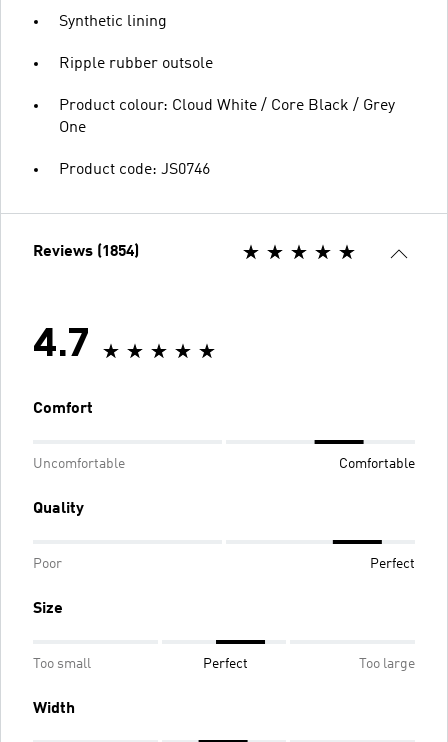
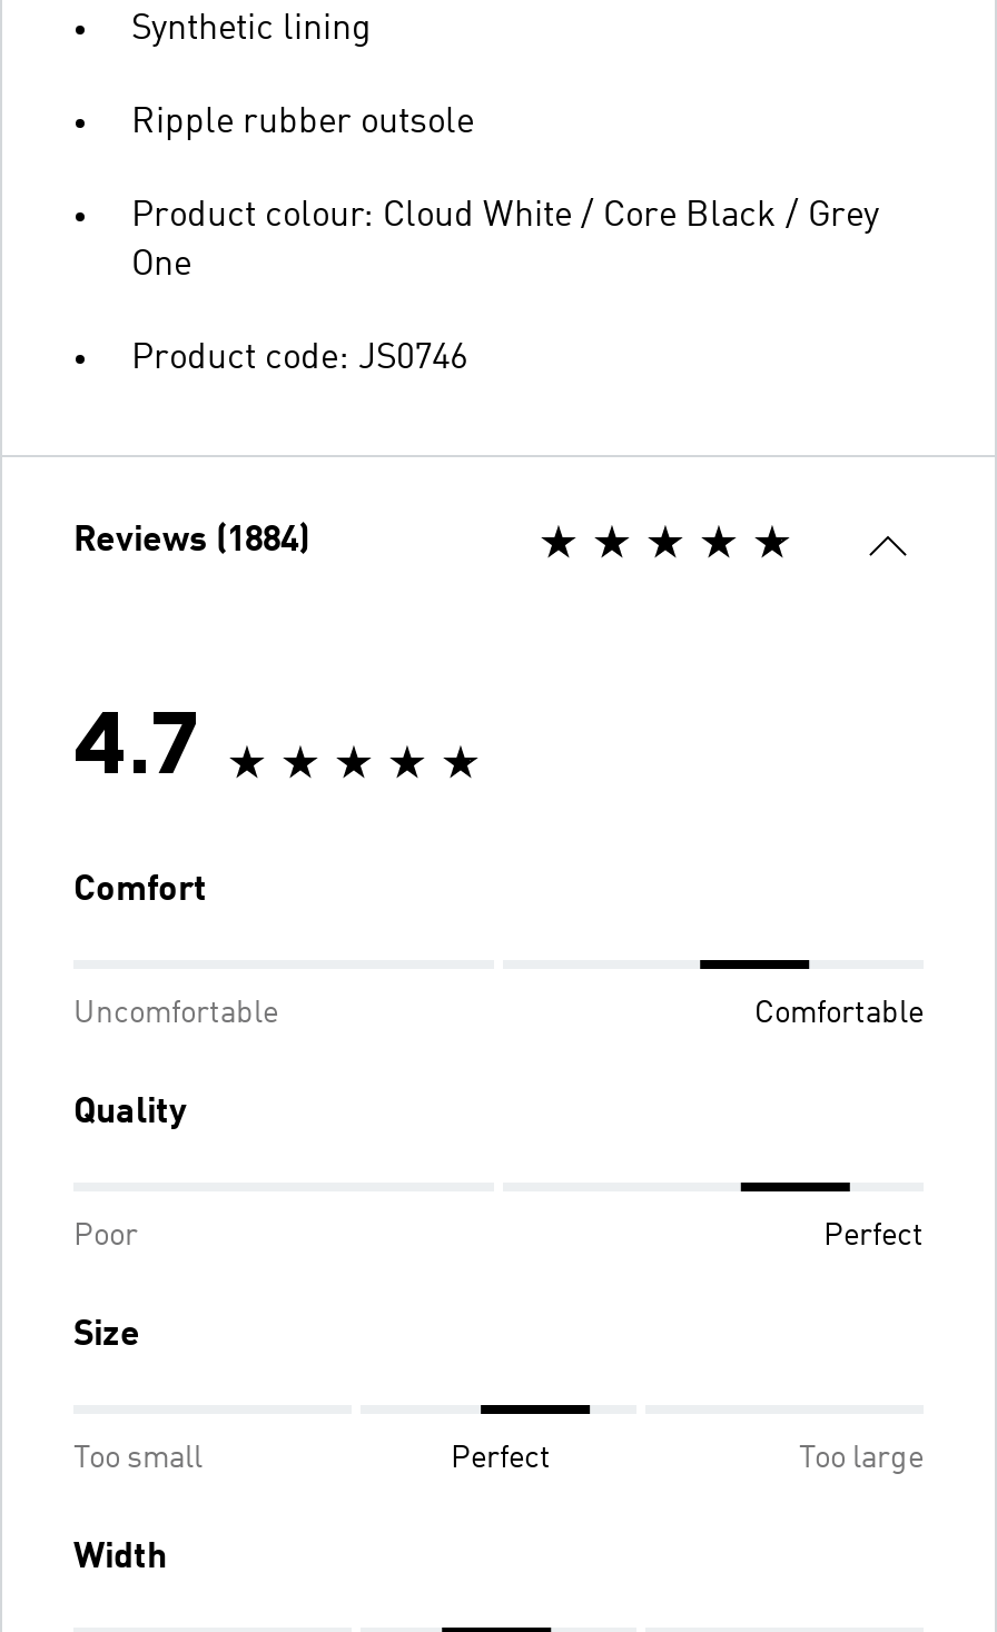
[33,244,139,260] Reviews (1854) -> [73,524,309,560] Reviews (1884)

